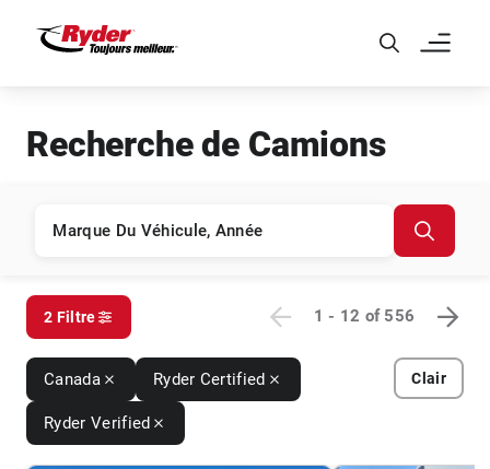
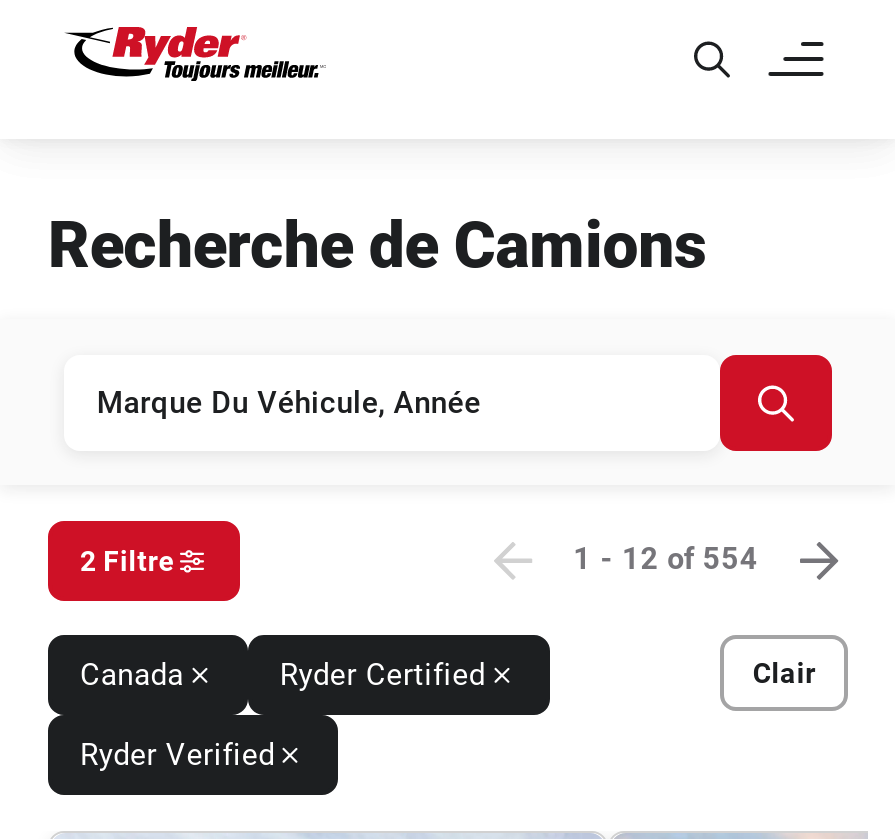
[314,306,415,326] 1 - 12 of 556 -> [573,542,758,578] 1 - 12 of 554

